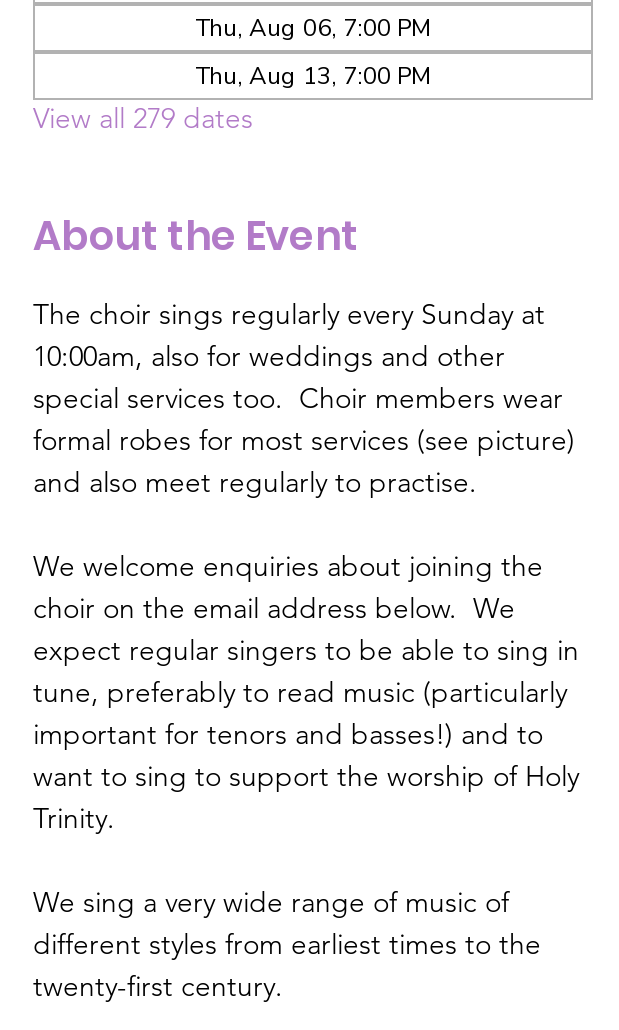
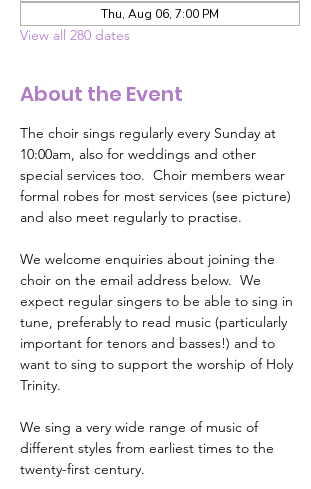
[33,60,431,136] Thu, Aug 13, 7:00 PM | View all 279 dates -> [20,26,130,44] View all 280 dates

